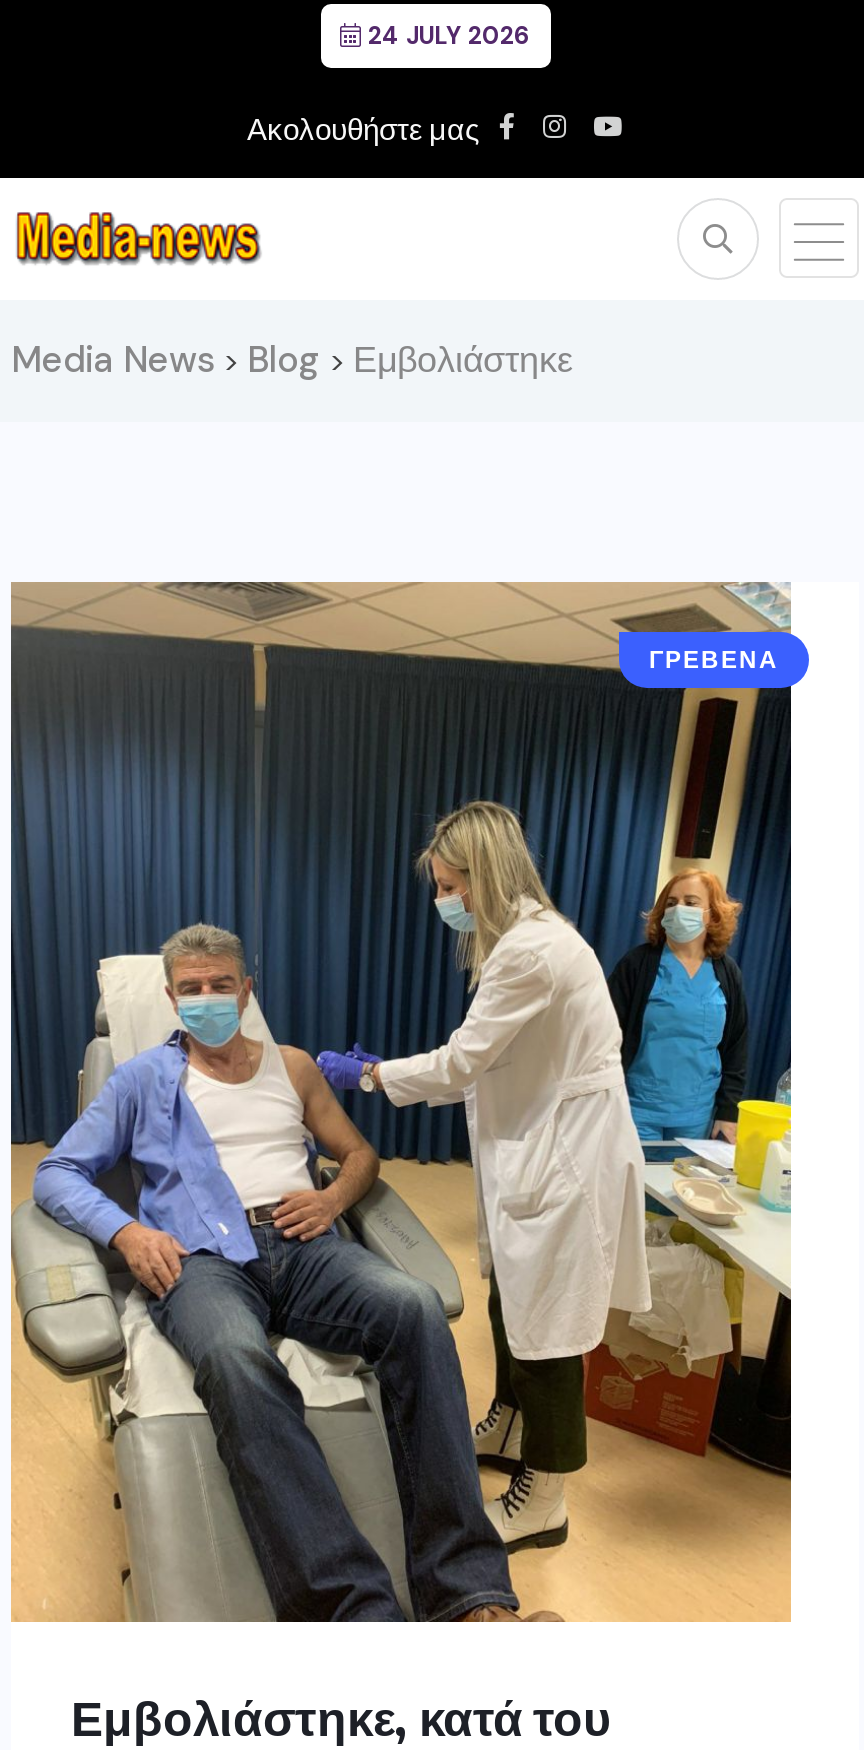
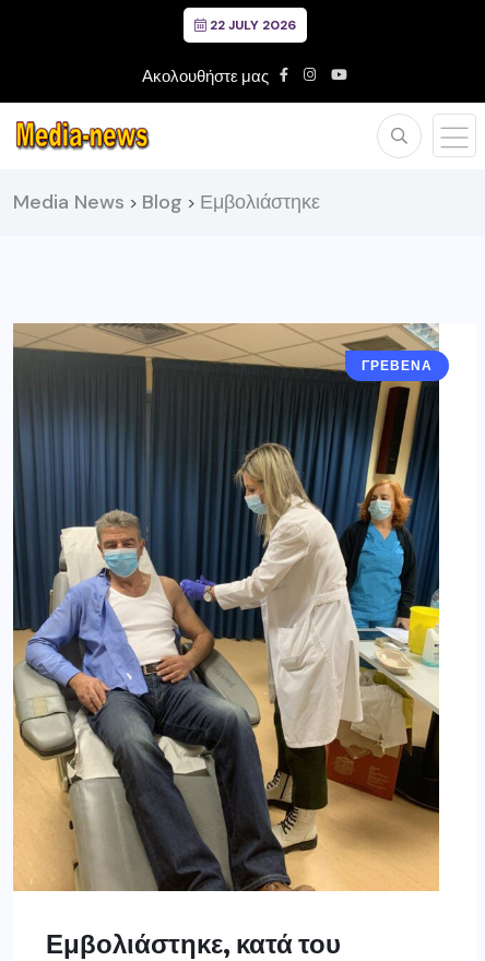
[362,20,530,52] 24 JULY 2026 -> [206,16,295,34] 22 JULY 2026

